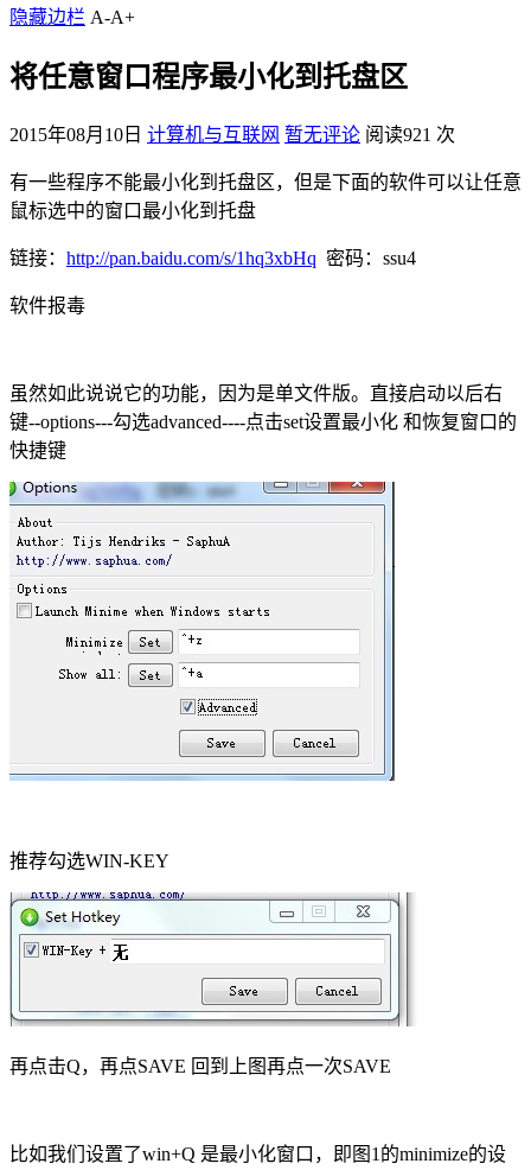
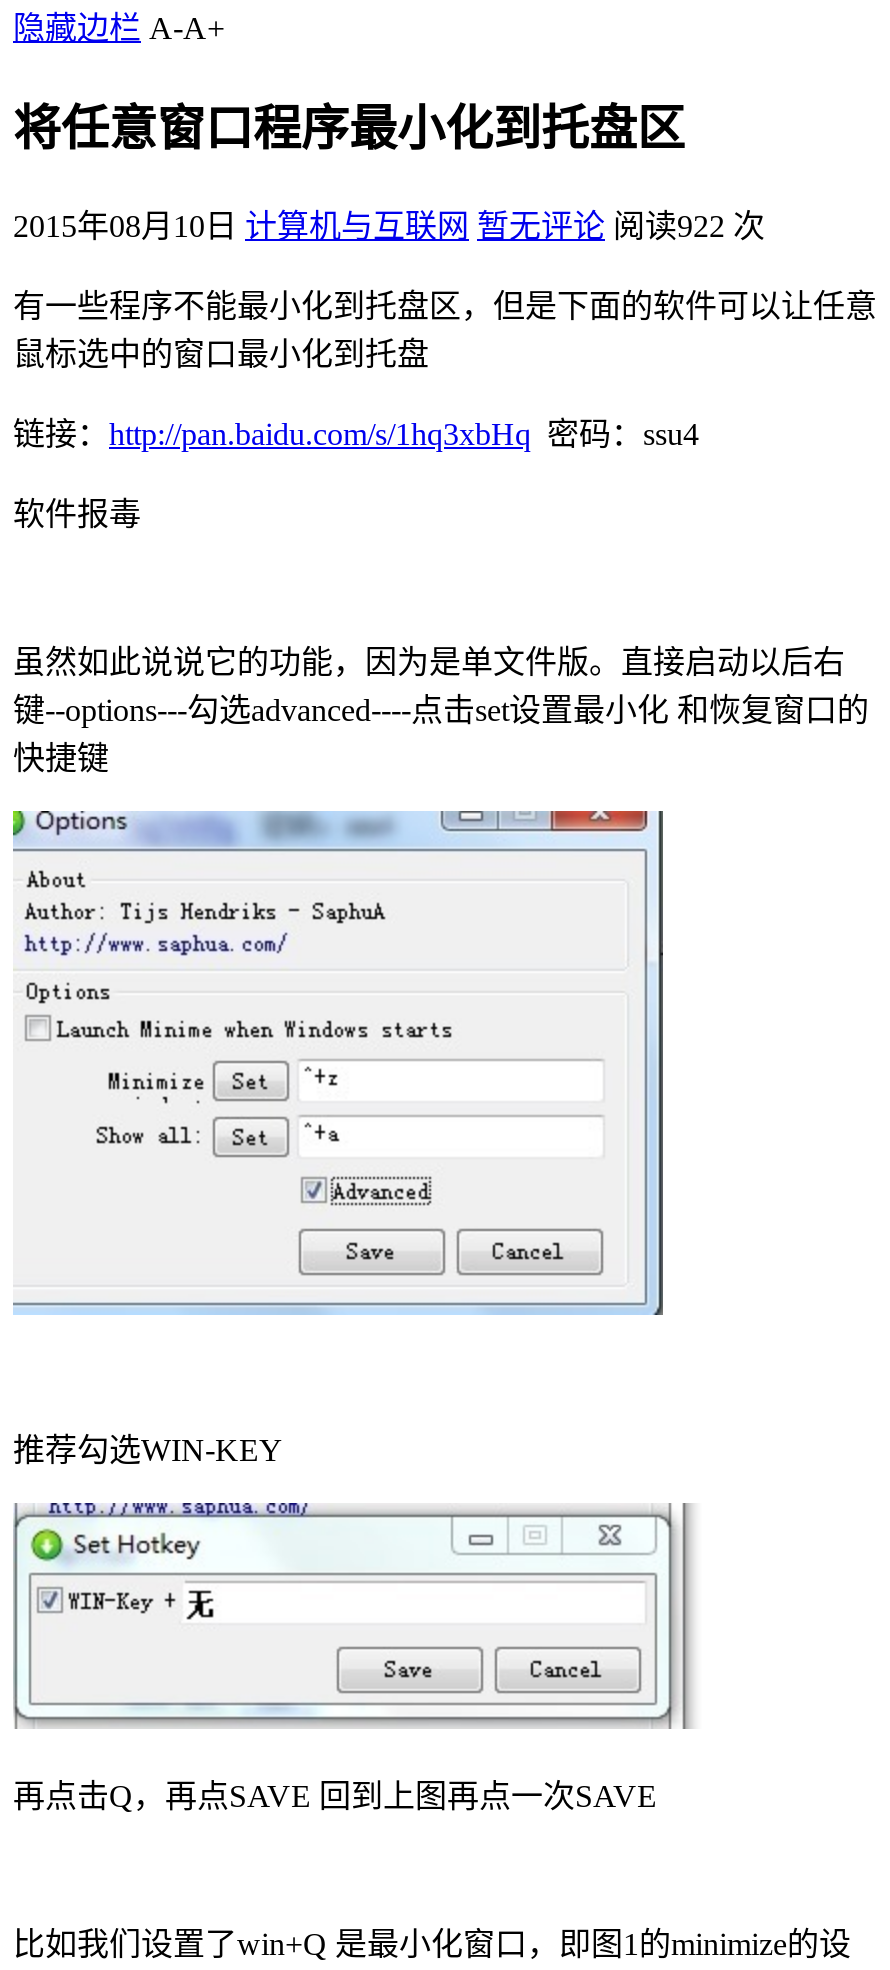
[9,124,455,144] 2015年08月10日 计算机与互联网 暂无评论 阅读921 次 -> [13,209,765,243] 2015年08月10日 计算机与互联网 暂无评论 阅读922 次

